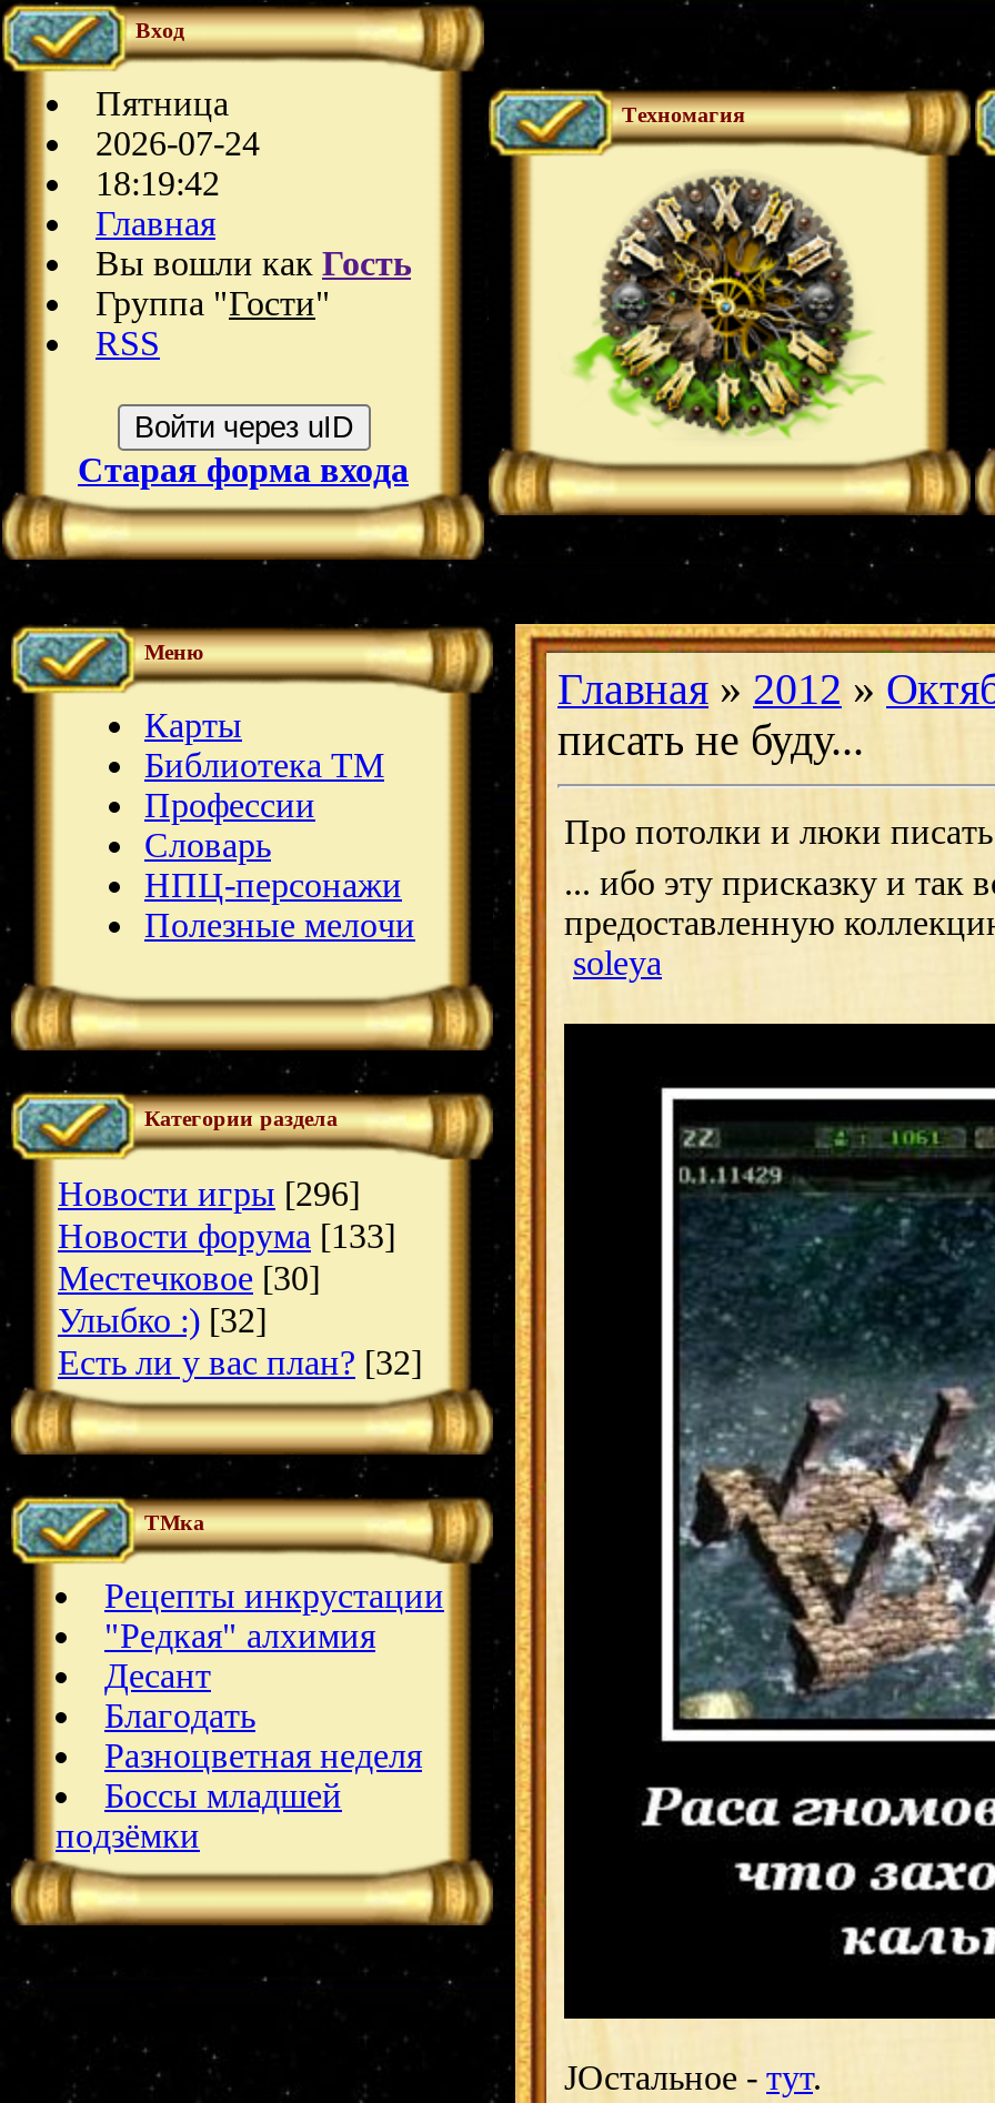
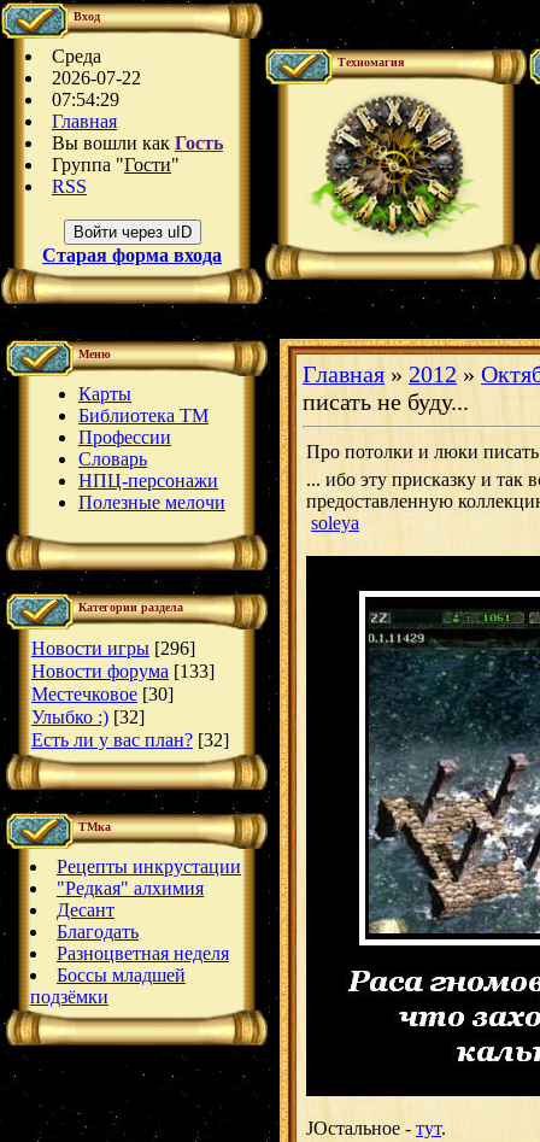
[96,84,260,202] Пятница | 2026-07-24 | 18:19:42 -> [52,46,141,110] Среда | 2026-07-22 | 07:54:29

